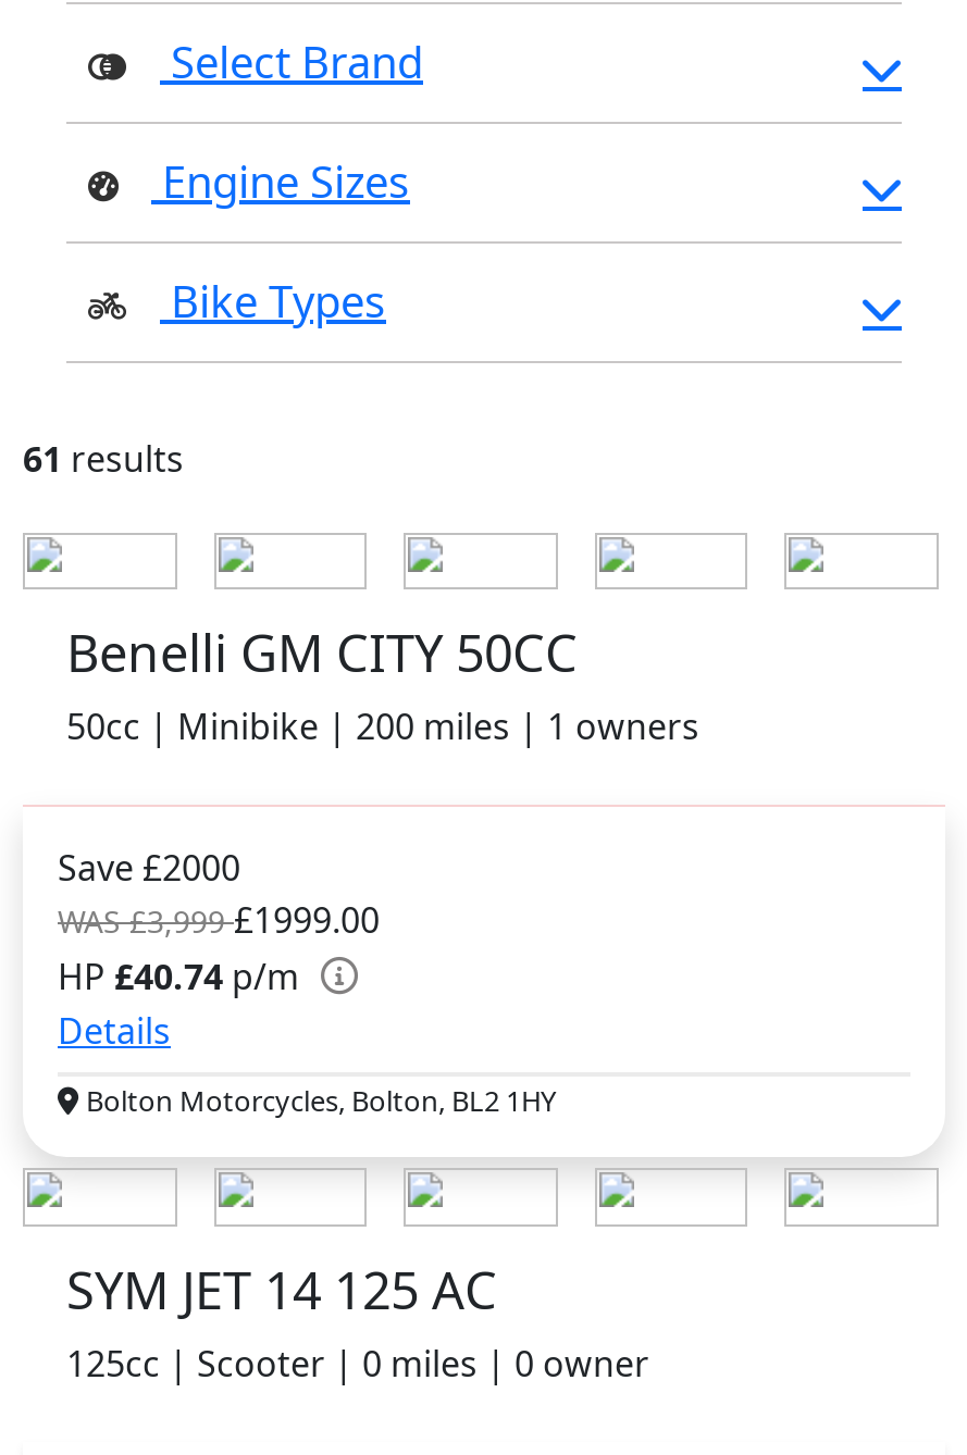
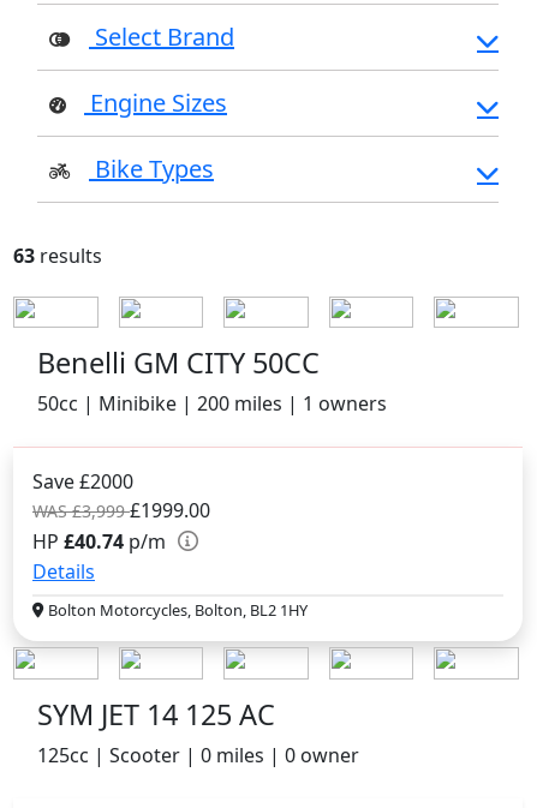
[23,436,184,483] 61 results -> [13,243,102,269] 63 results

